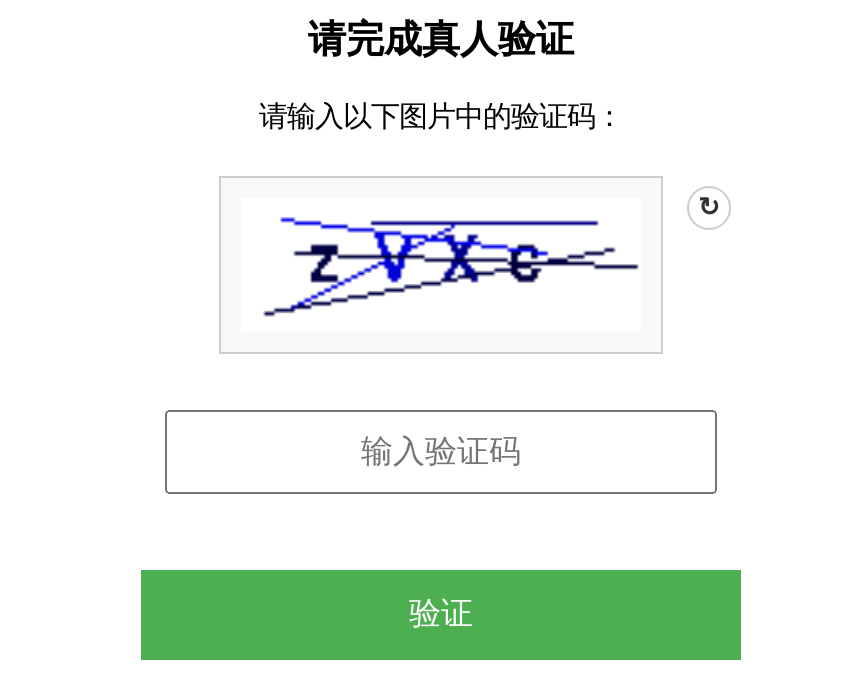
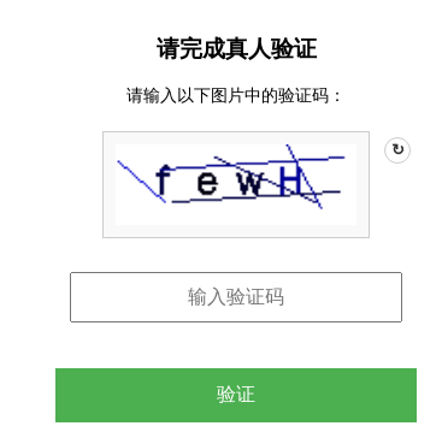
[245,198,639,318] [image] -> [117,143,354,215] [image]

